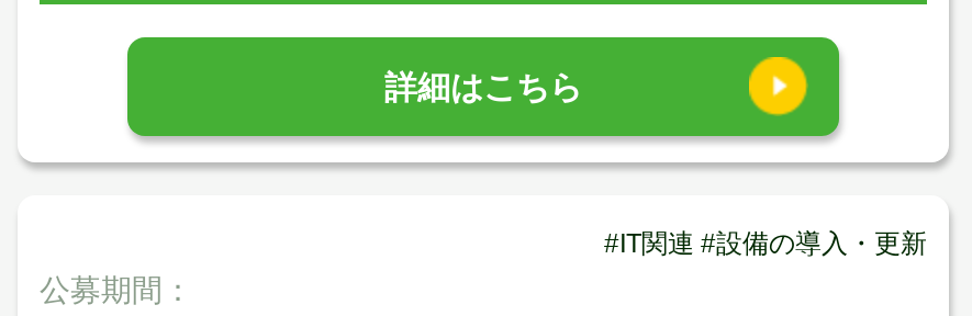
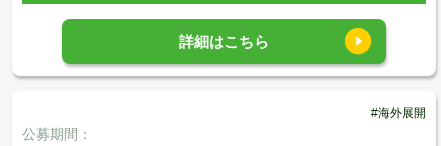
[604,227,927,258] #IT関連 #設備の導入・更新 -> [371,105,426,119] #海外展開

